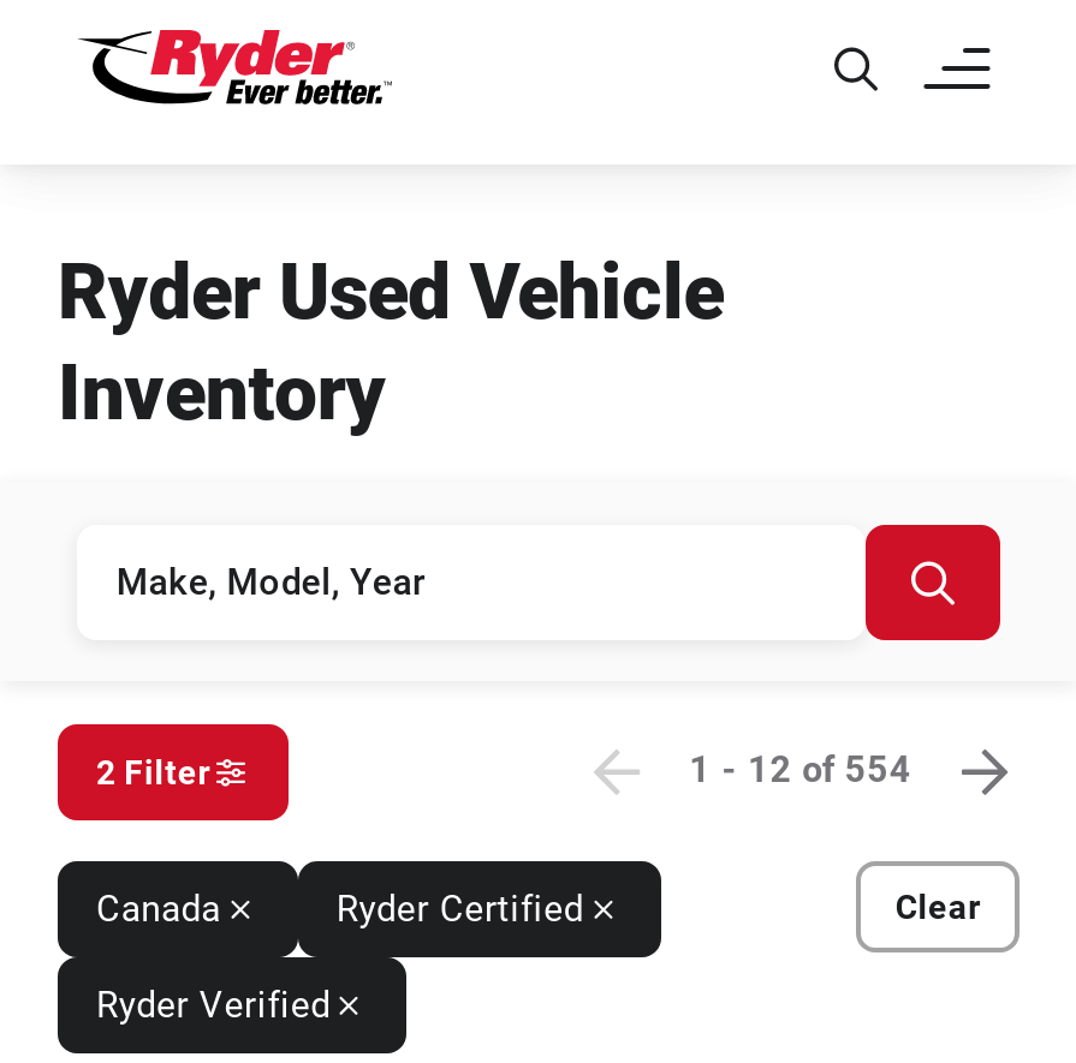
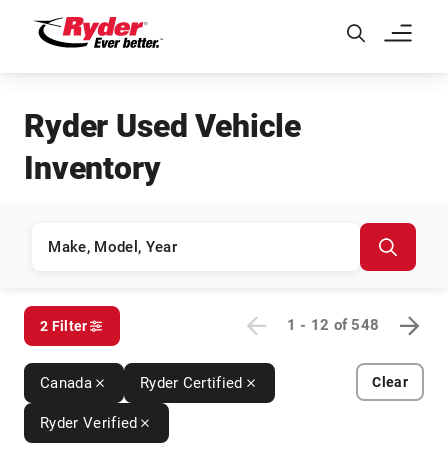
[689,749,912,792] 1 - 12 of 554 -> [287,316,379,334] 1 - 12 of 548

